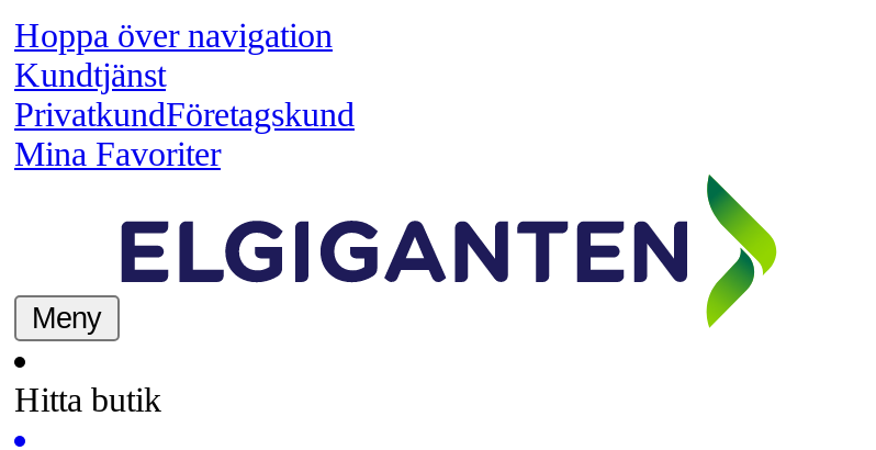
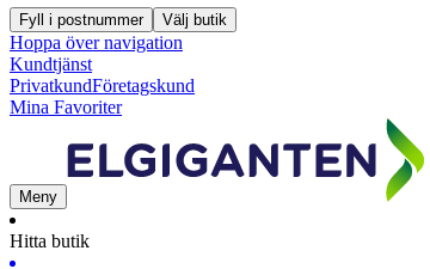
none -> [19,11,227,29] Fyll i postnummer | Välj butik

